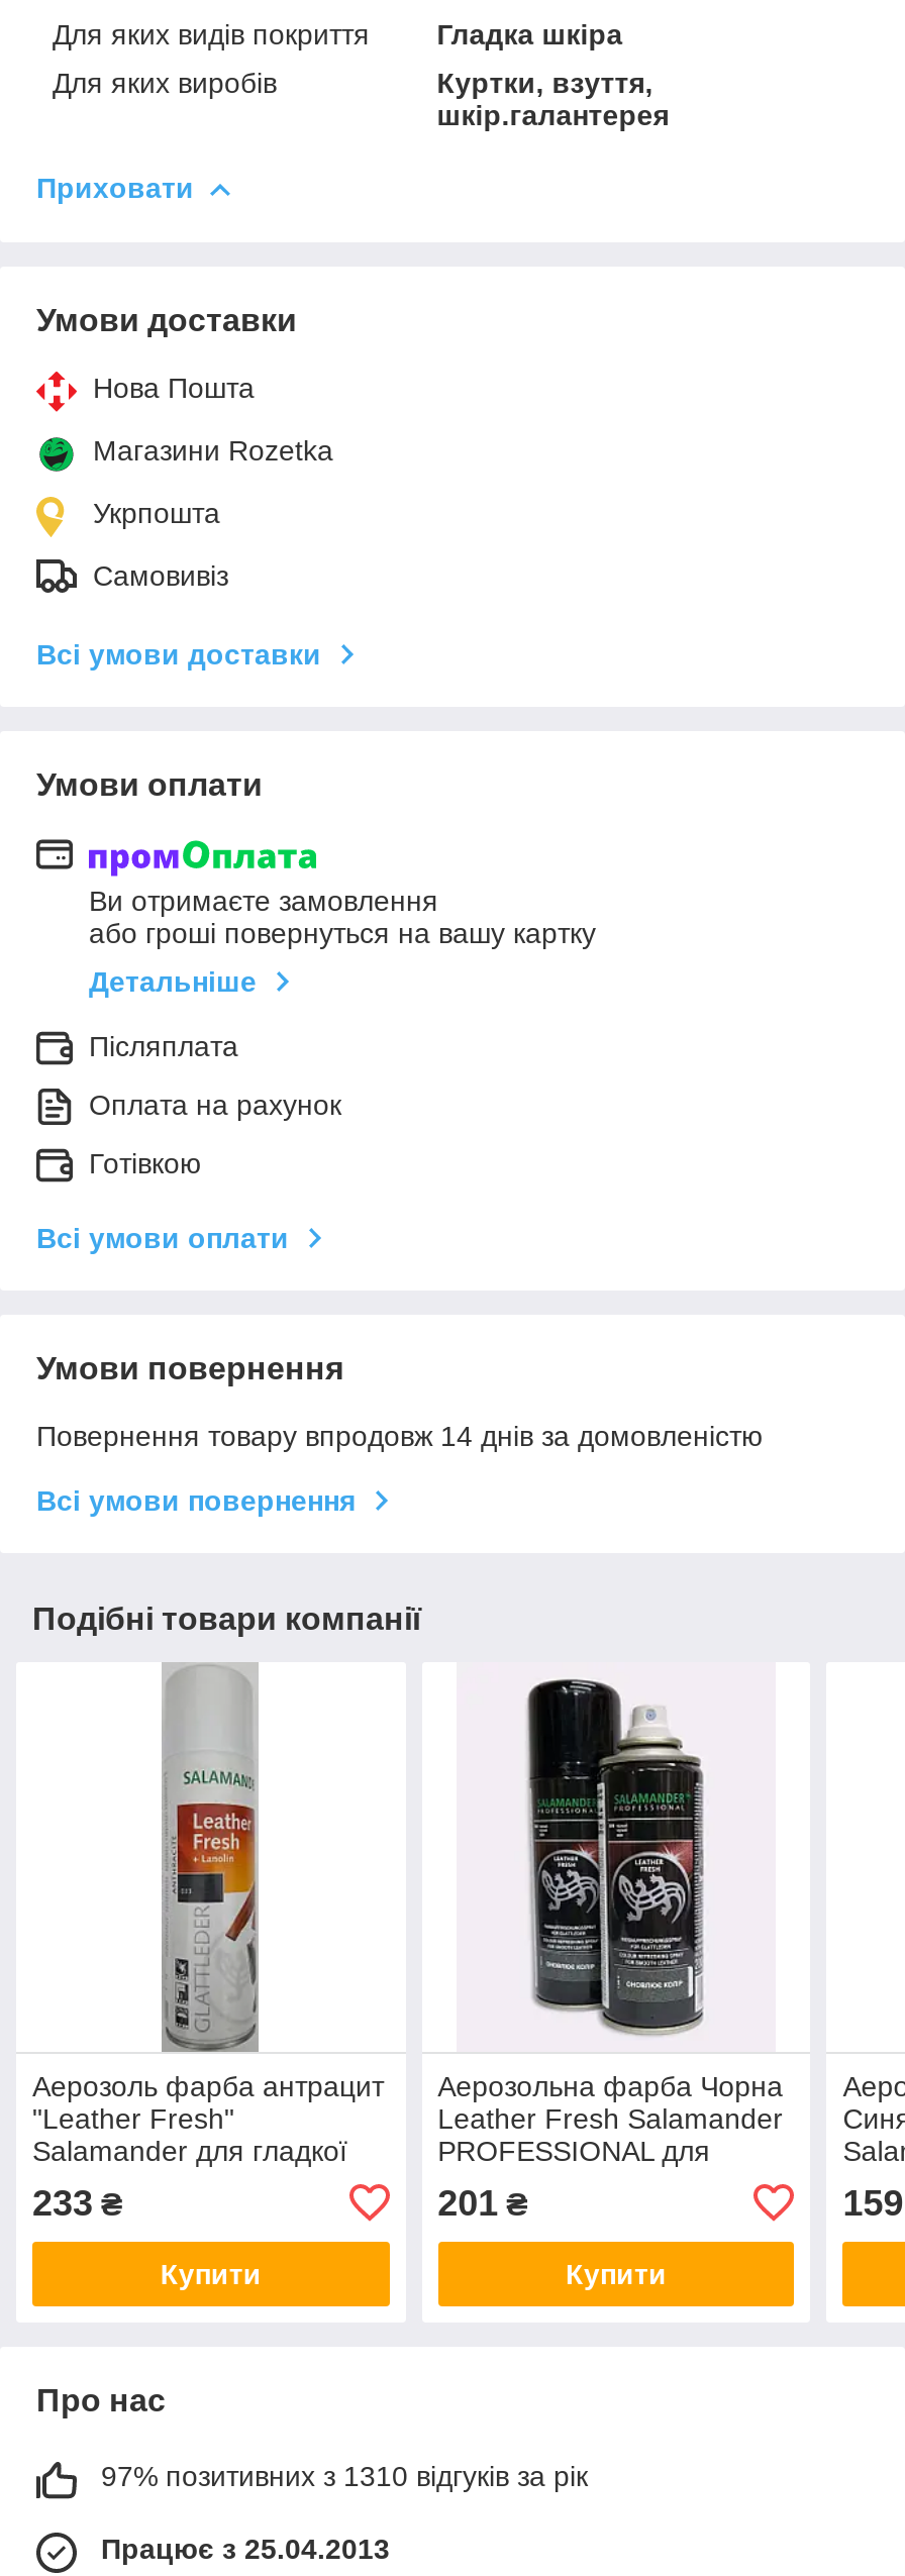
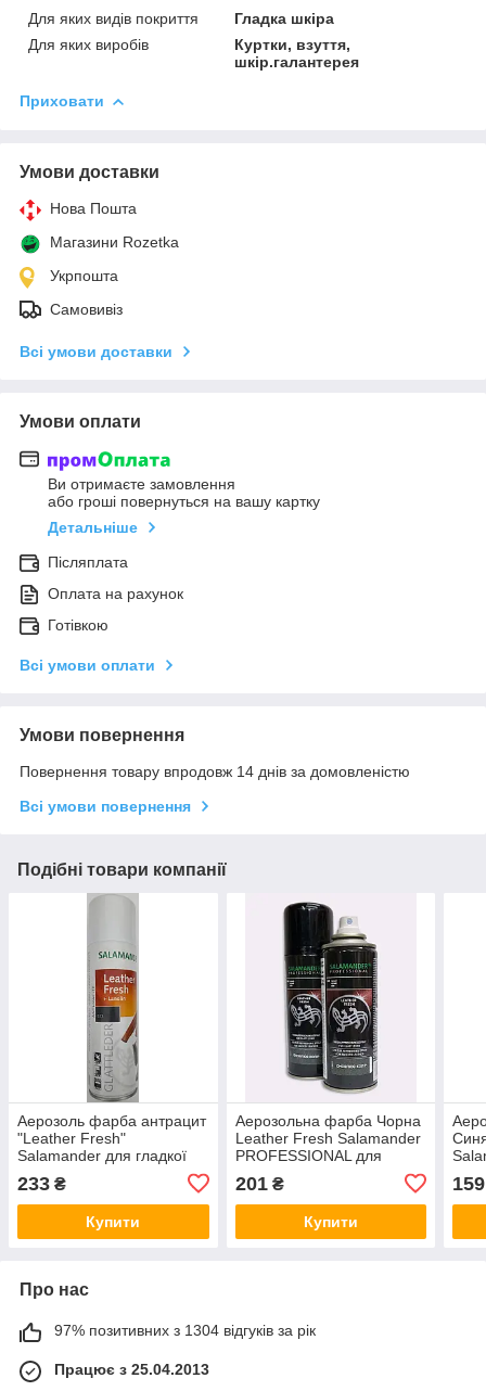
[101,2459,588,2492] 97% позитивних з 1310 відгуків за рік -> [54,1321,316,1339] 97% позитивних з 1304 відгуків за рік

